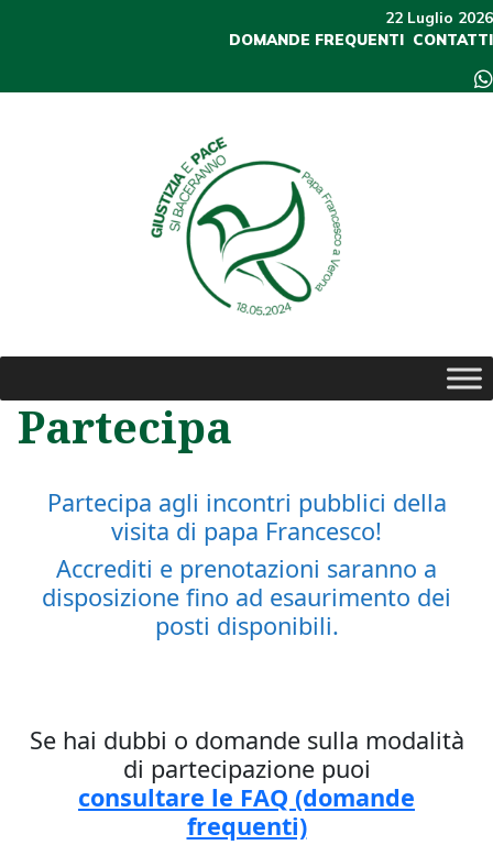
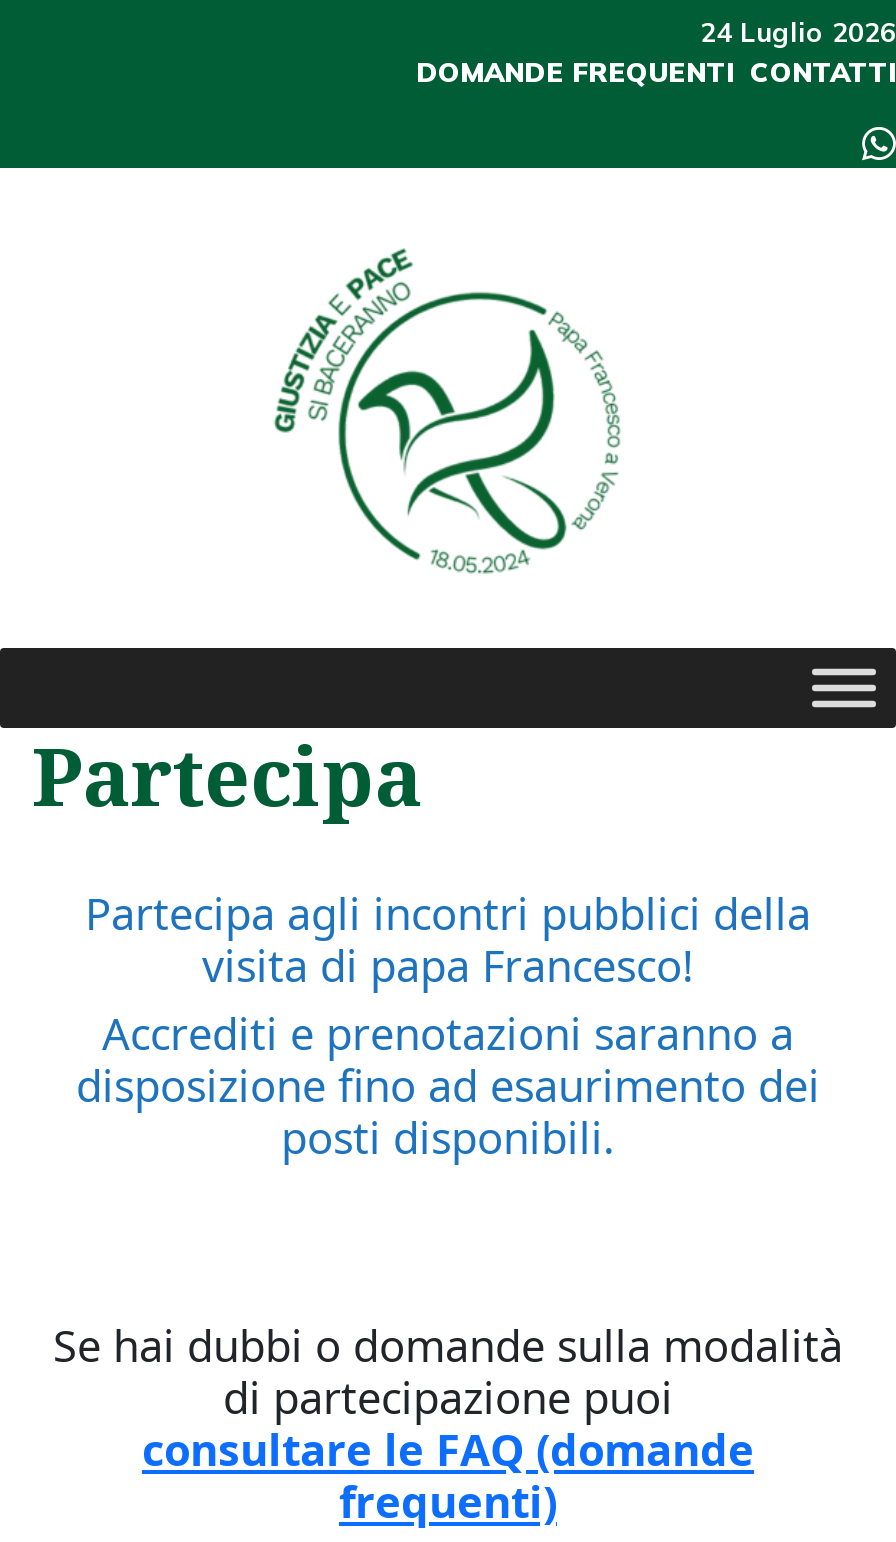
[385,8,493,26] 22 Luglio 2026 -> [700,14,896,48] 24 Luglio 2026

